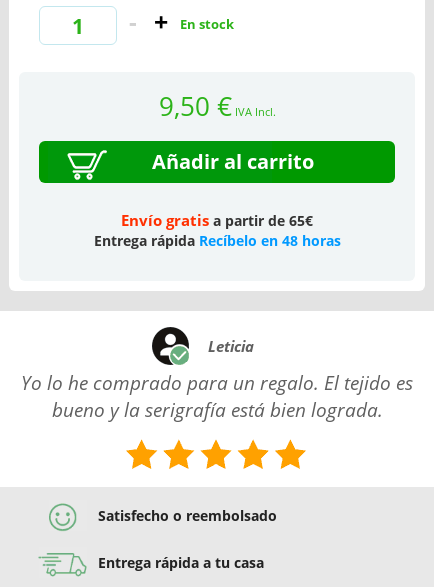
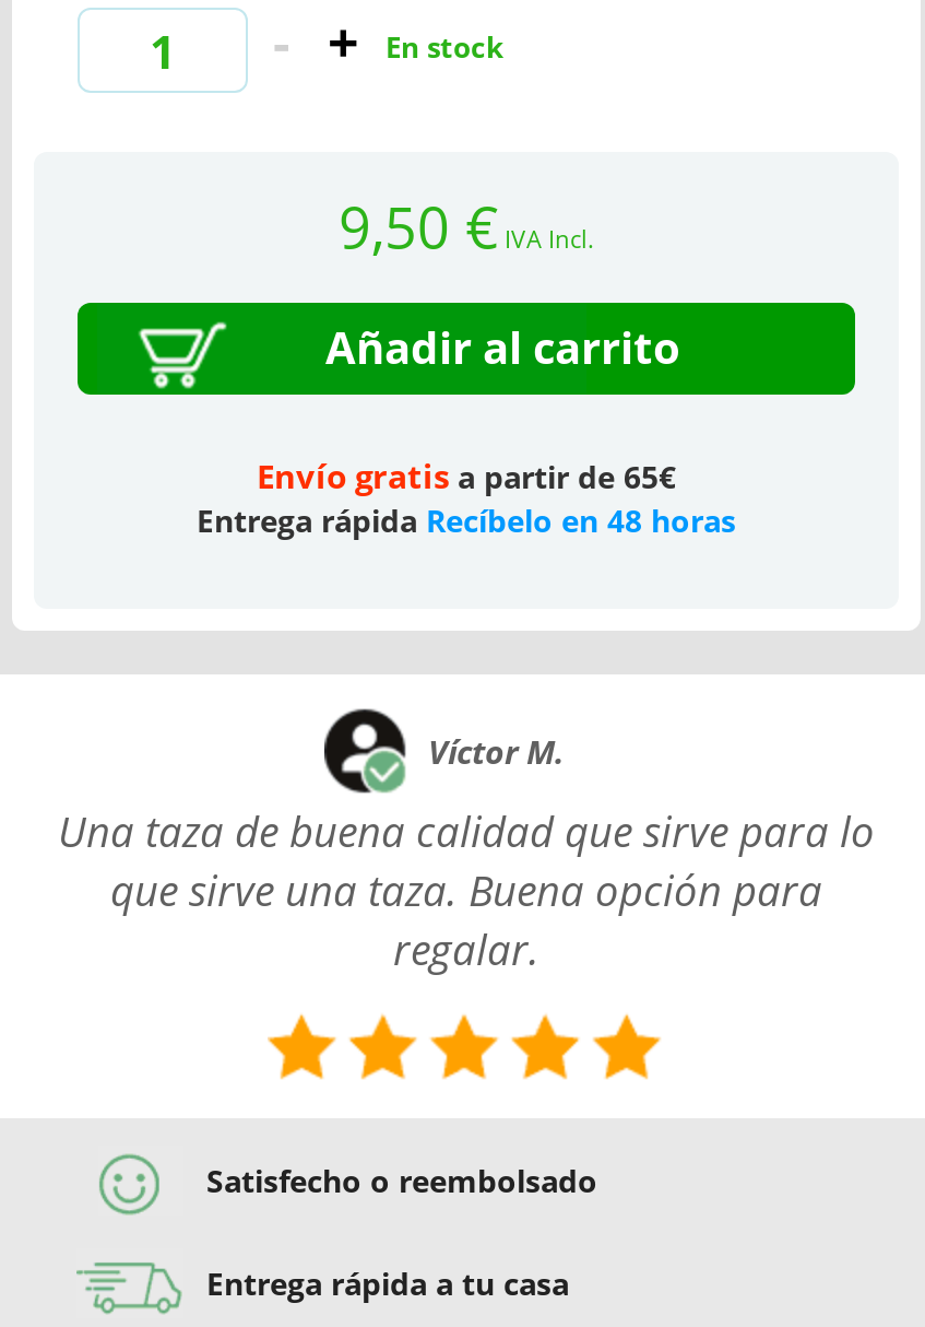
[207,336,253,356] Leticia -> [428,729,564,773] Víctor M.
[21,370,413,423] Yo lo he comprado para un regalo. El tejido es | bueno y la serigrafía está bien lograda. -> [58,803,875,978] Una taza de buena calidad que sirve para lo | que sirve una taza. Buena opción para | regalar.

